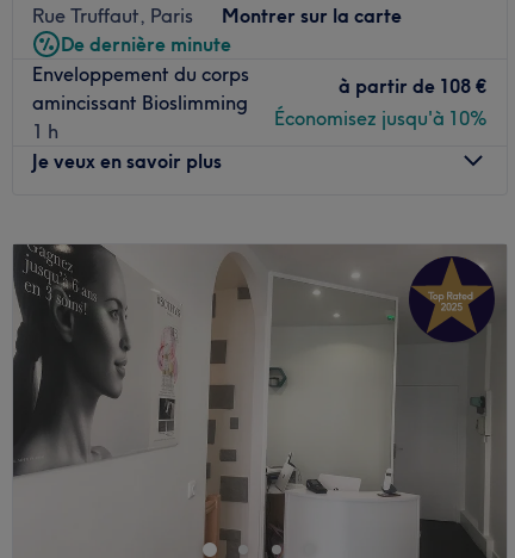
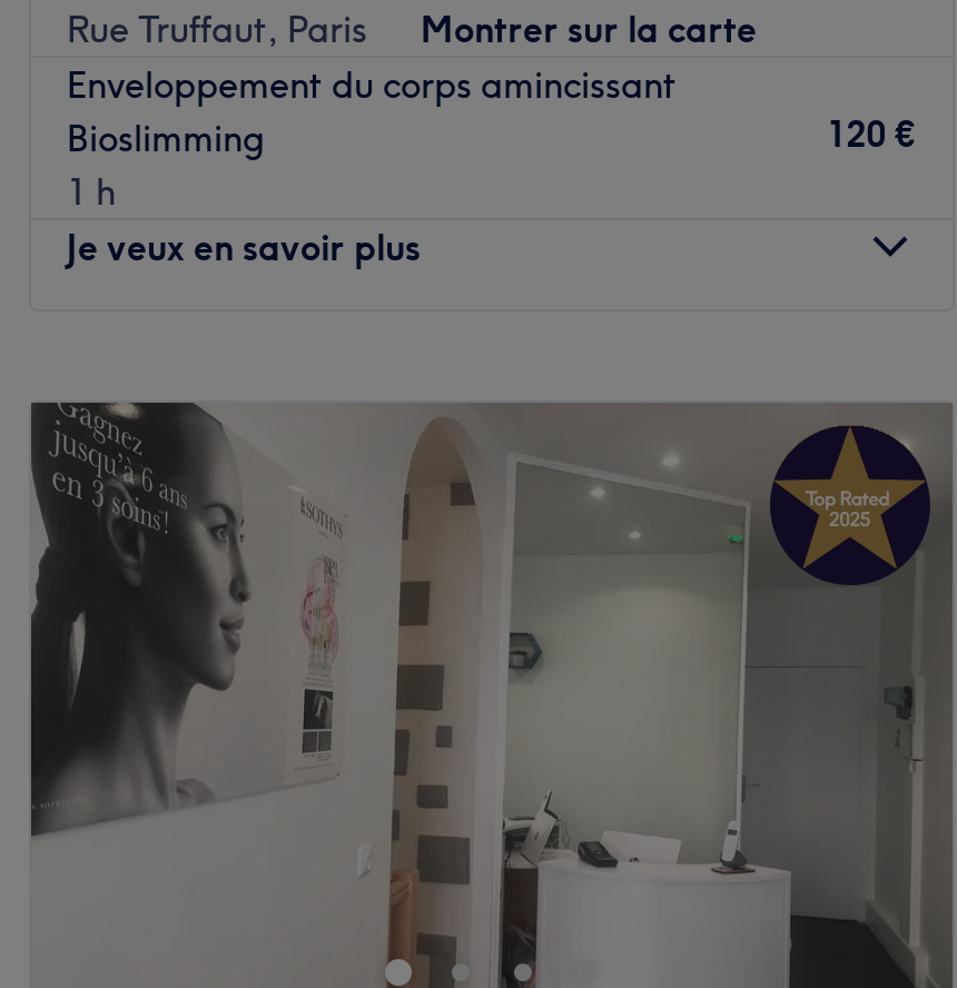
[32,32,249,114] De dernière minute | Enveloppement du corps | amincissant Bioslimming -> [67,62,677,160] Enveloppement du corps amincissant | Bioslimming
[274,75,488,131] à partir de 108 € | Économisez jusqu'à 10% -> [826,112,917,157] 120 €

